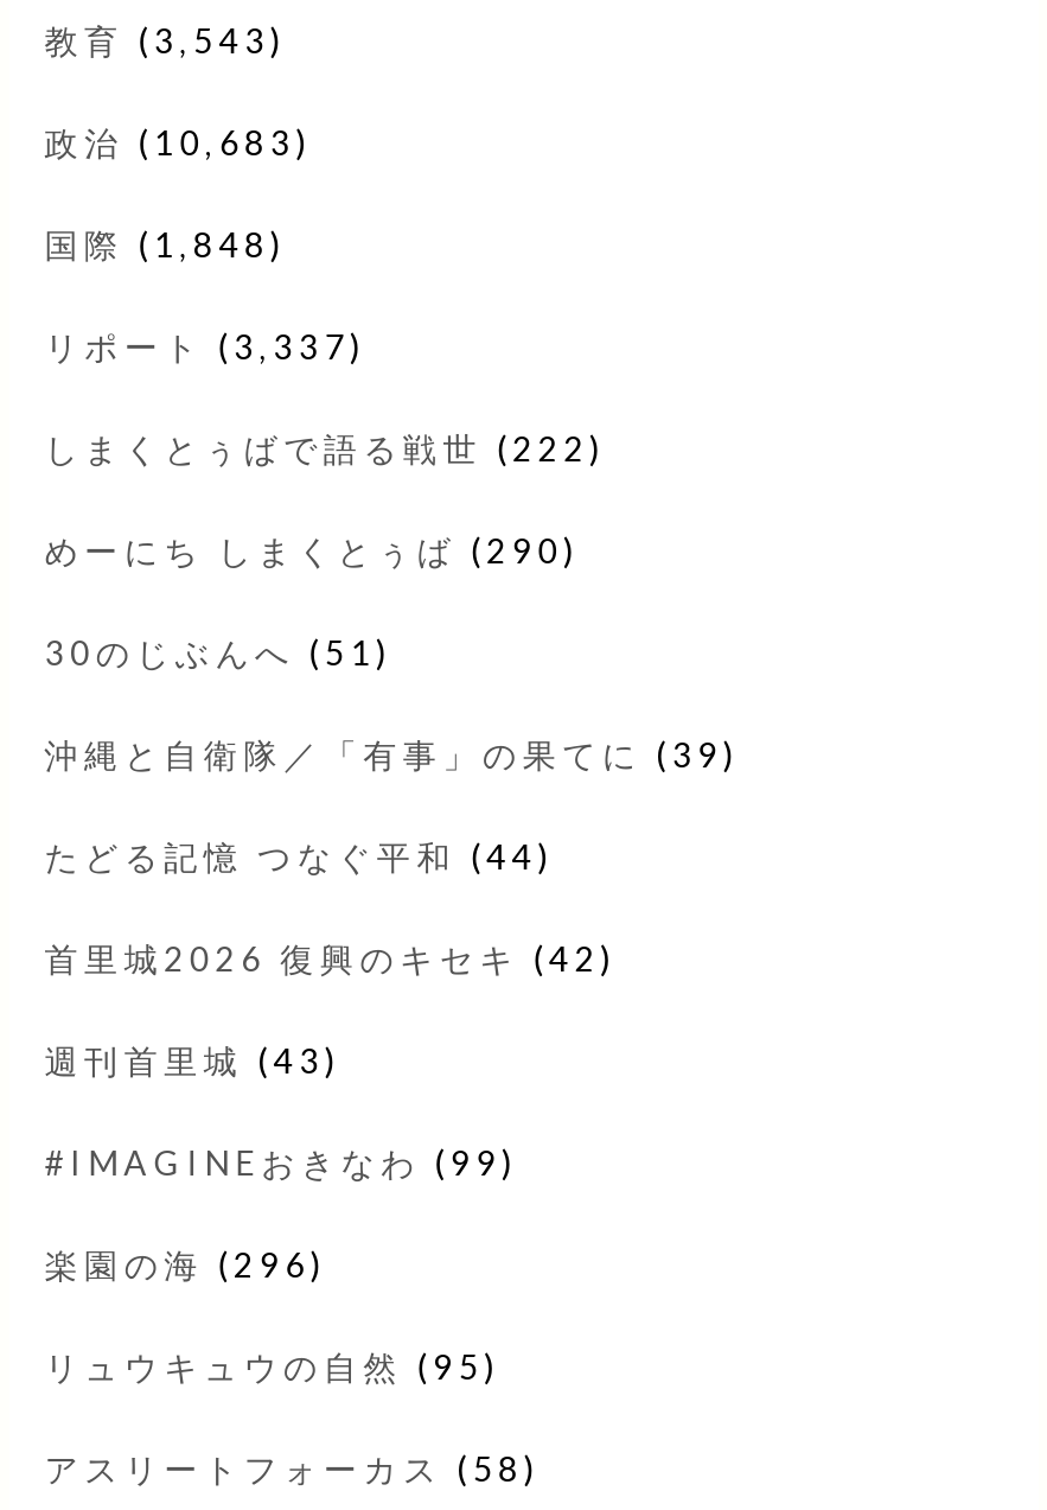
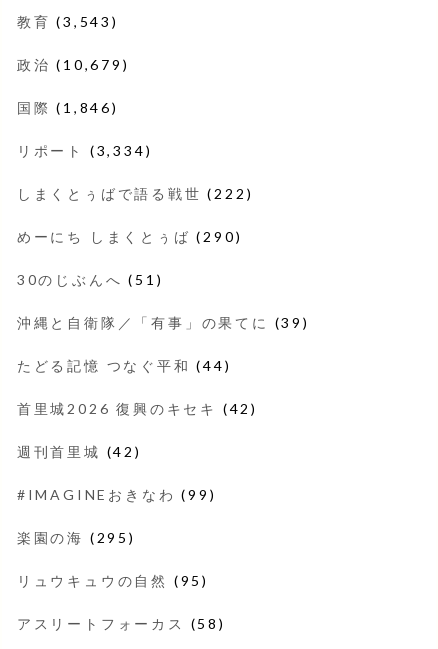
[44,122,312,162] 政治(10,683) -> [17,56,129,73] 政治(10,679)
[44,224,286,264] 国際(1,848) -> [17,99,119,116] 国際(1,846)
[44,326,366,366] リポート(3,337) -> [17,142,152,159] リポート(3,334)
[44,1040,341,1080] 週刊首里城(43) -> [17,443,142,460] 週刊首里城(42)
[44,1244,327,1284] 楽園の海(296) -> [17,529,136,546] 楽園の海(295)

